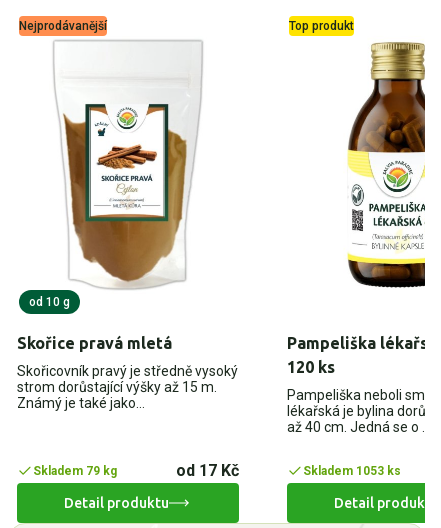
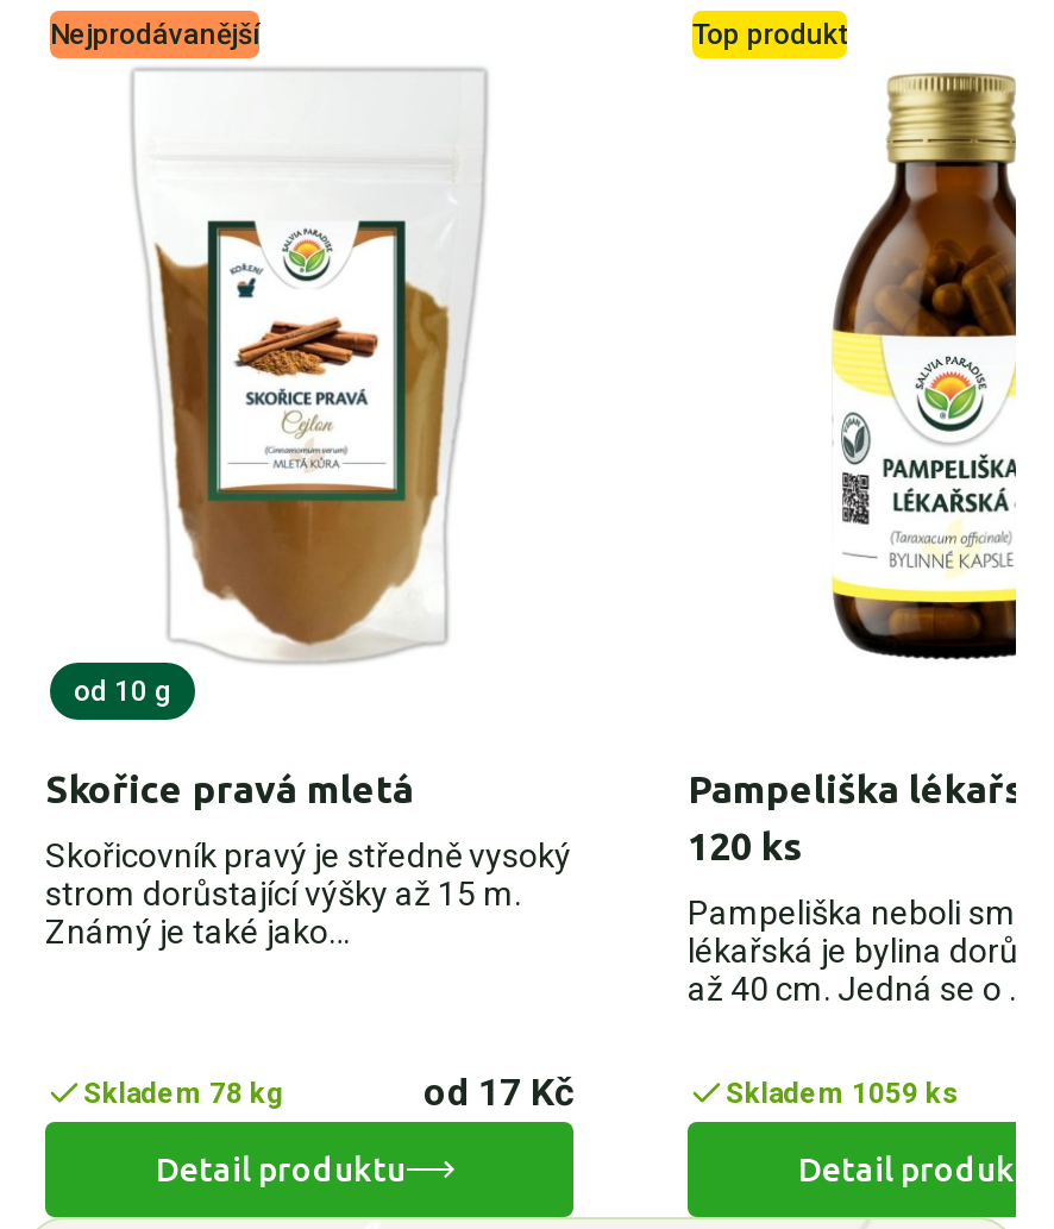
[33,464,117,478] Skladem 79 kg -> [83,1077,283,1111] Skladem 78 kg
[303,464,401,478] Skladem 1053 ks -> [726,1077,959,1111] Skladem 1059 ks

